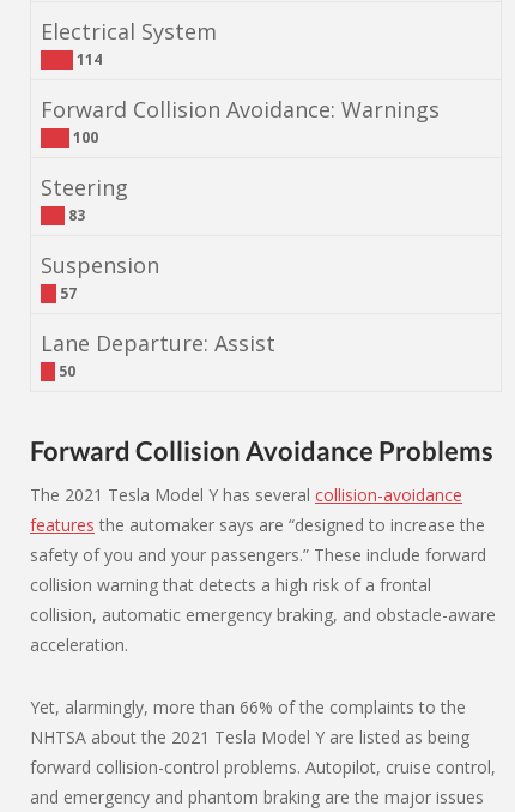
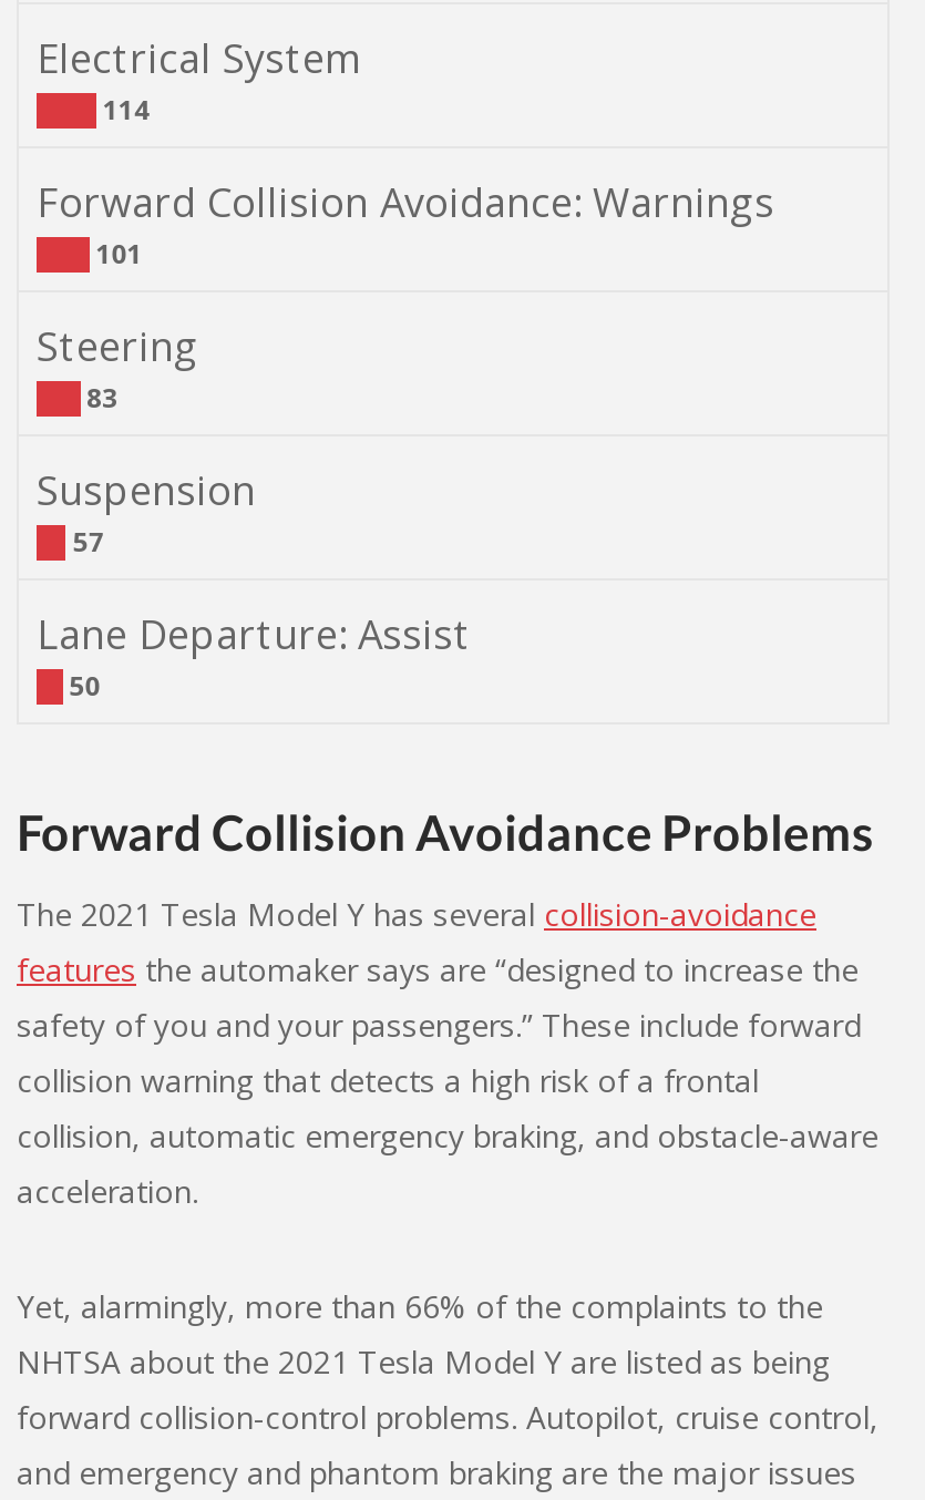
[73,127,98,147] 100 -> [96,234,142,272] 101

